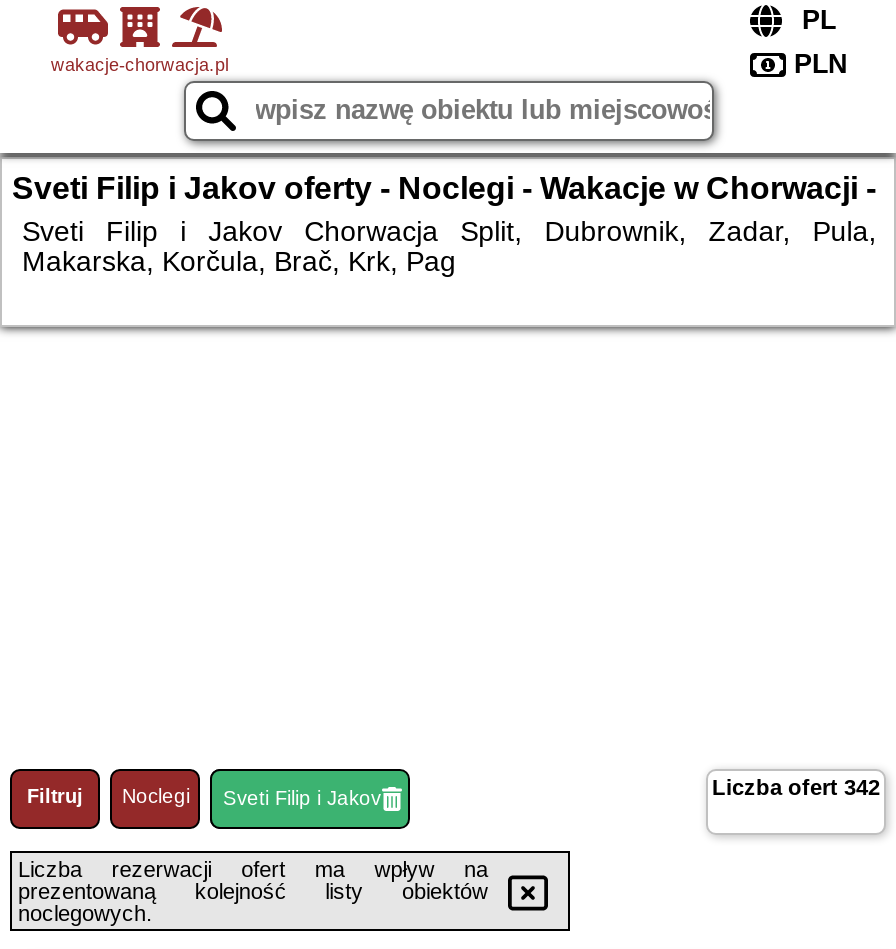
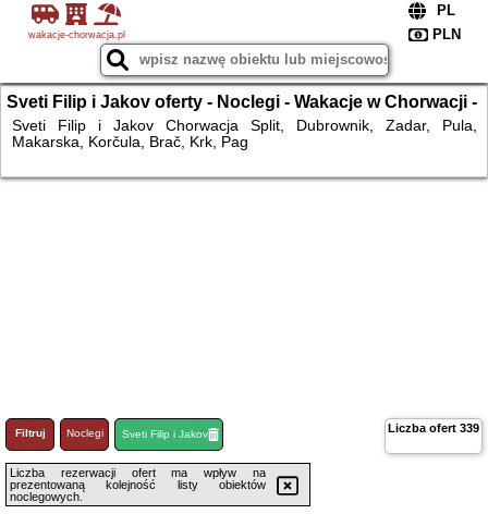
[712,775,880,799] Liczba ofert 342 -> [388,421,479,435] Liczba ofert 339

